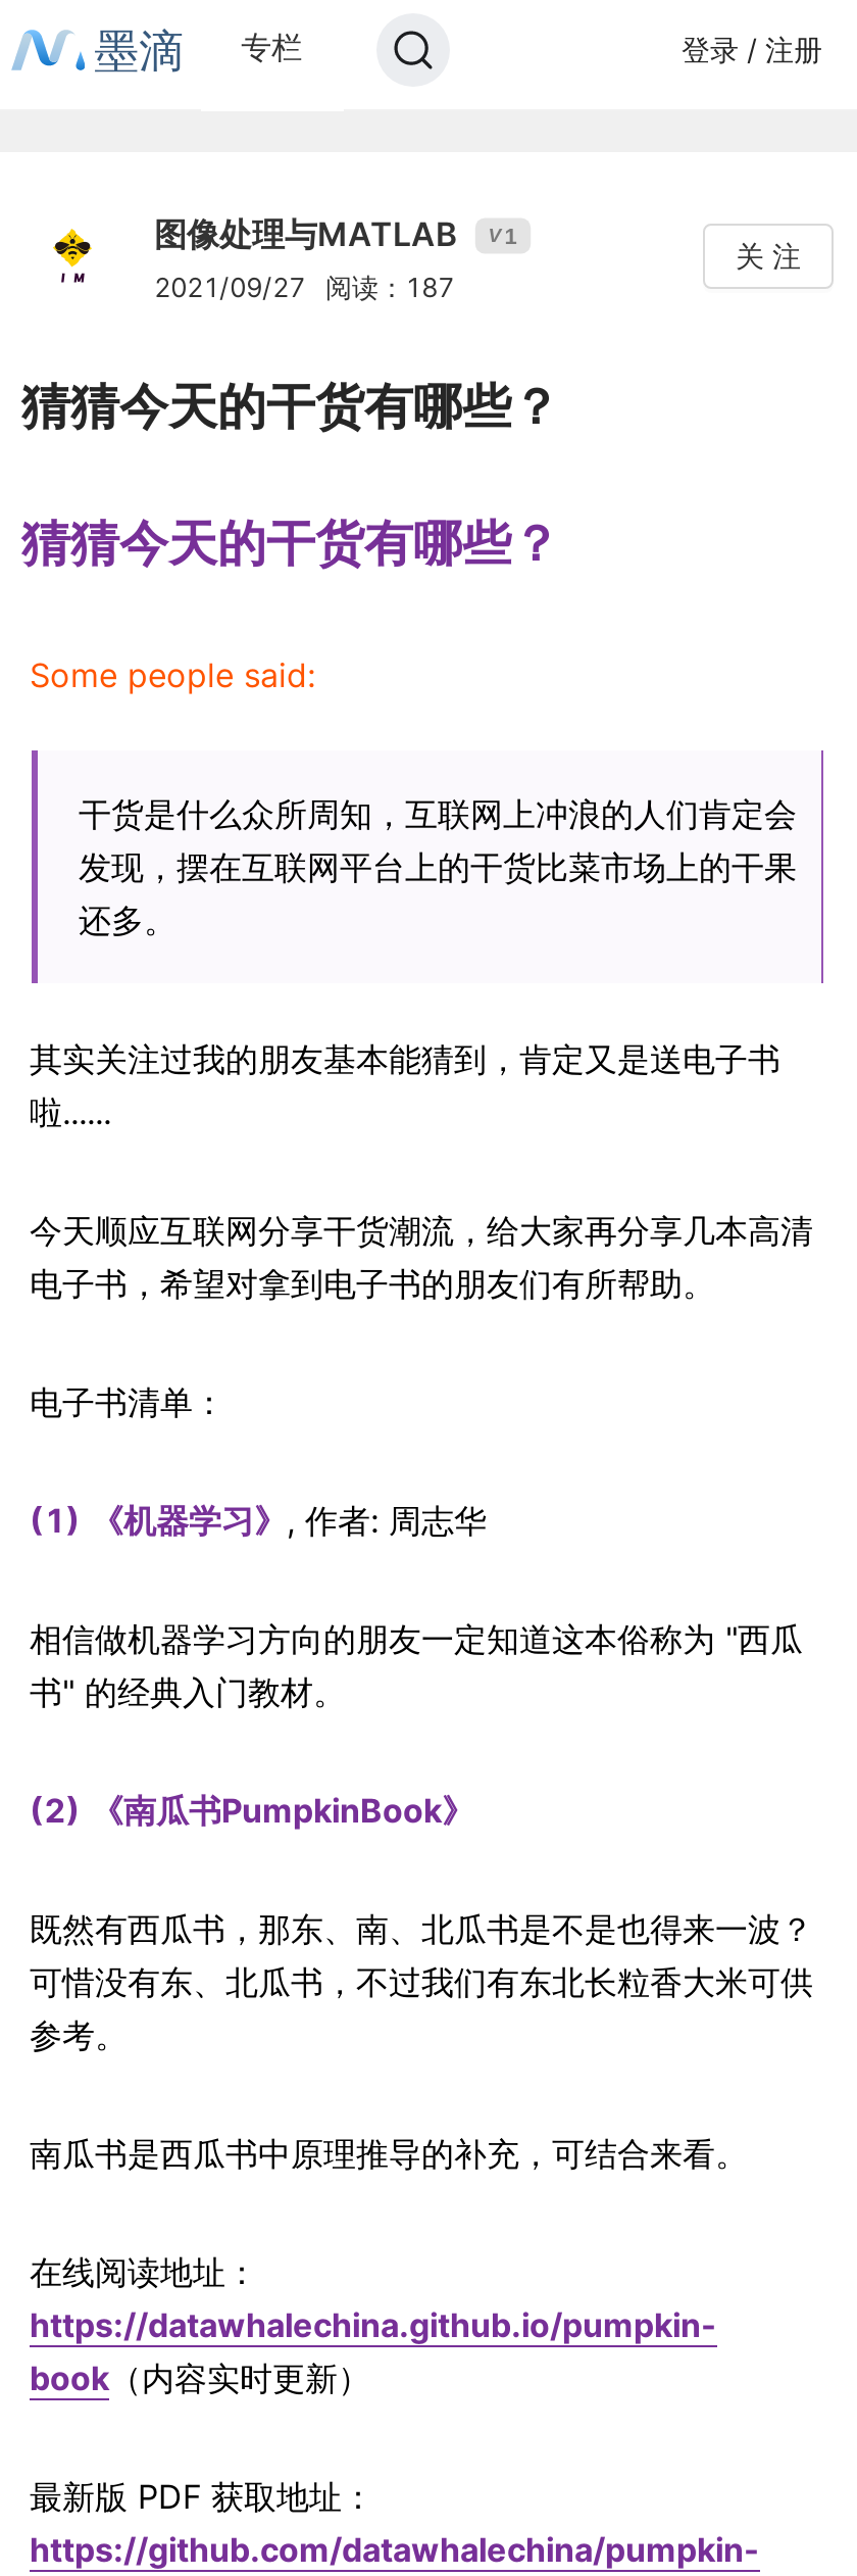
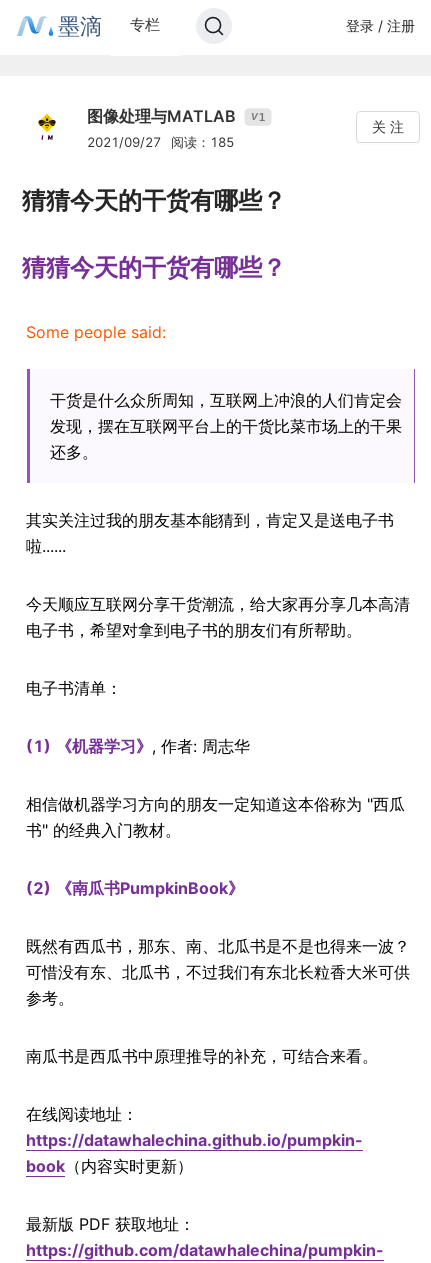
[154,271,454,303] 2021/09/27 阅读：187 -> [87,134,234,150] 2021/09/27 阅读：185

